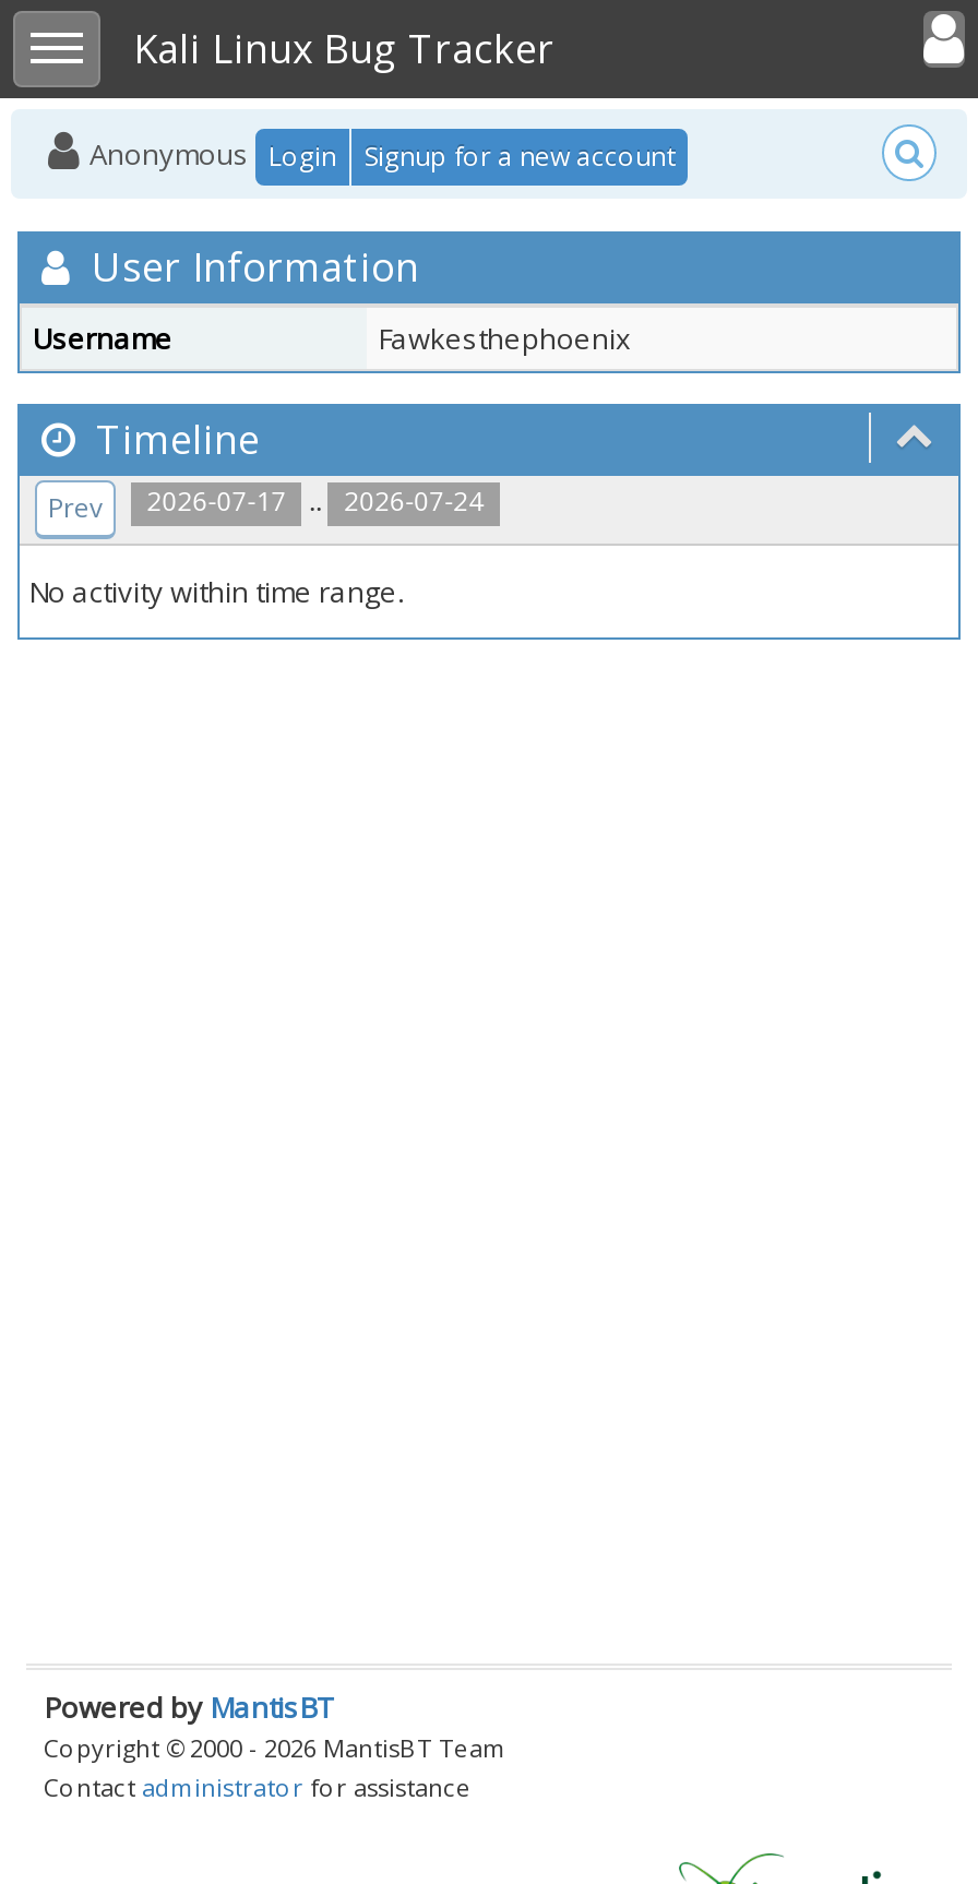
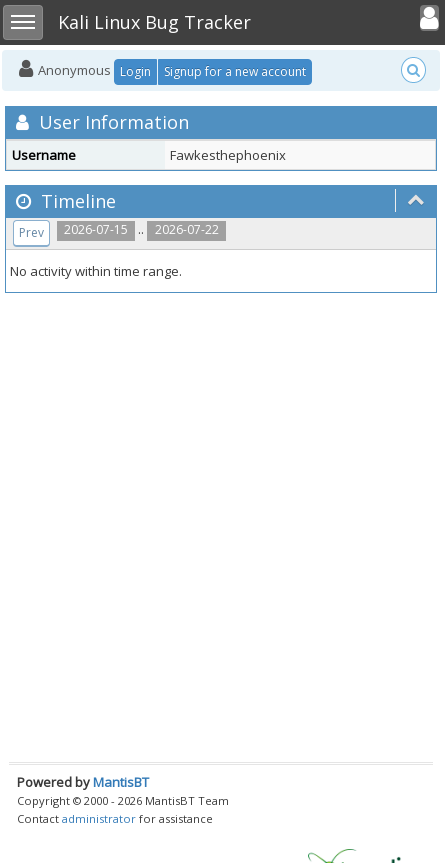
[48,480,484,526] Prev 2026-07-17 .. 2026-07-24 -> [19,220,219,241] Prev 2026-07-15 .. 2026-07-22

